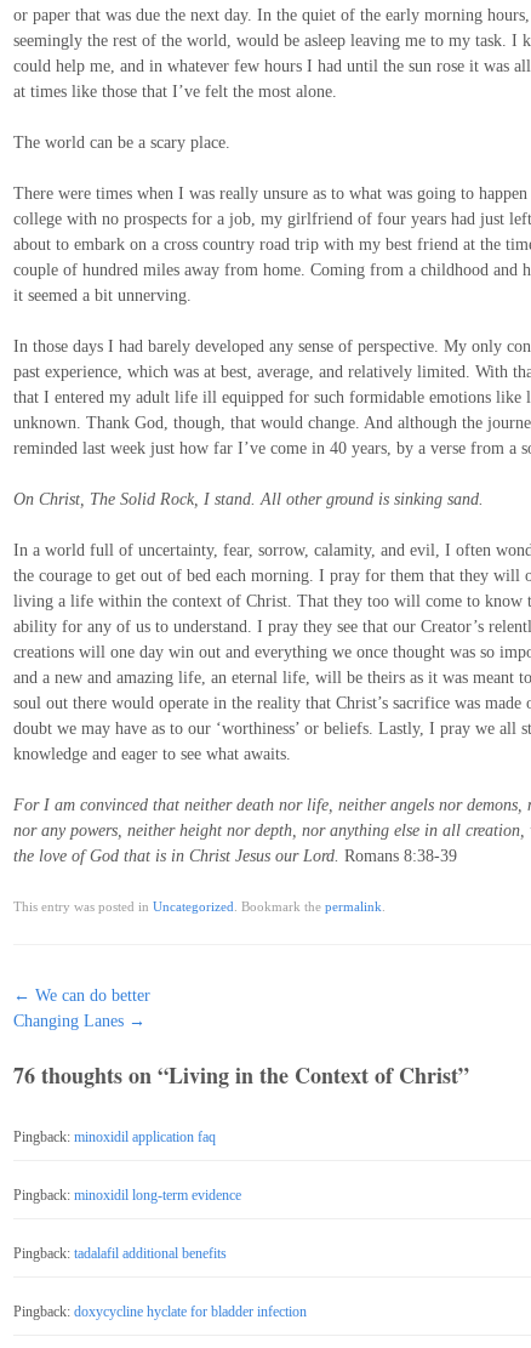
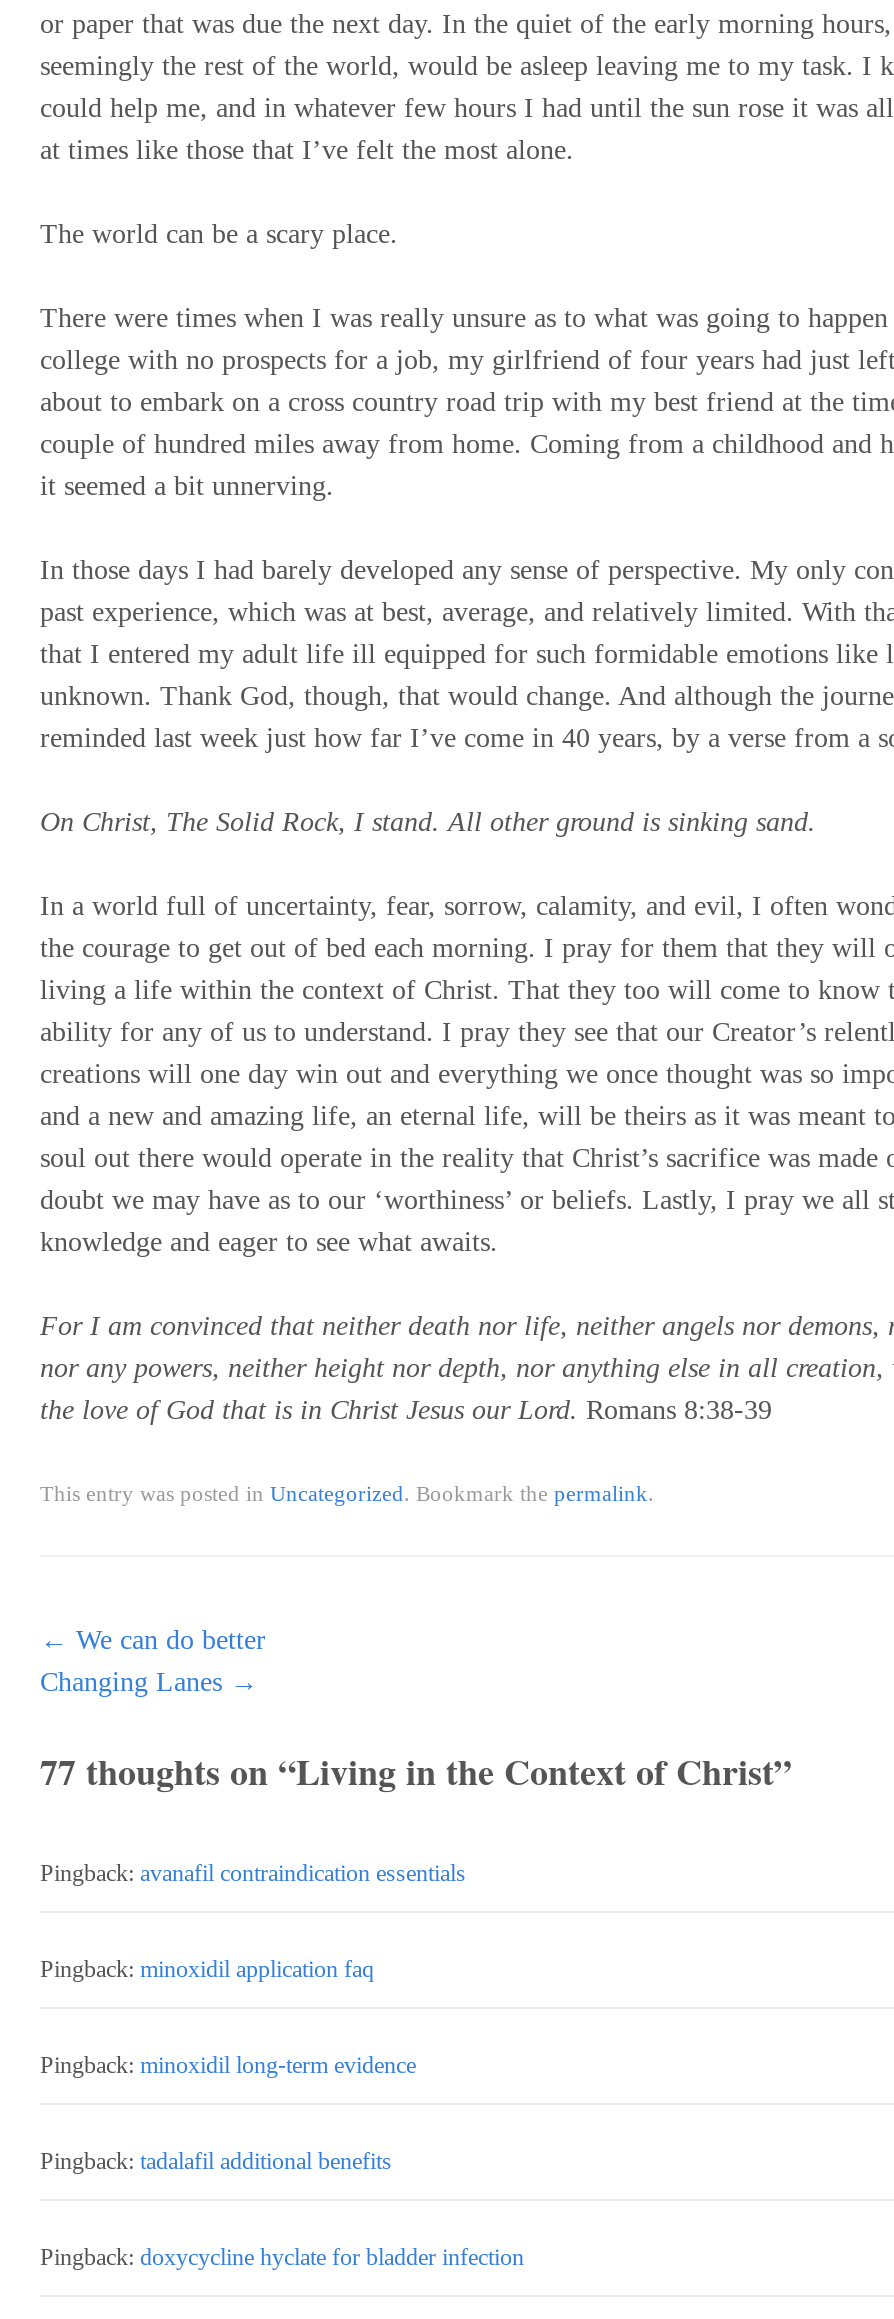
[13,1059,469,1091] 76 thoughts on “Living in the Context of Christ” -> [40,1745,792,1887] 77 thoughts on “Living in the Context of Christ” | Pingback: avanafil contraindication essentials

